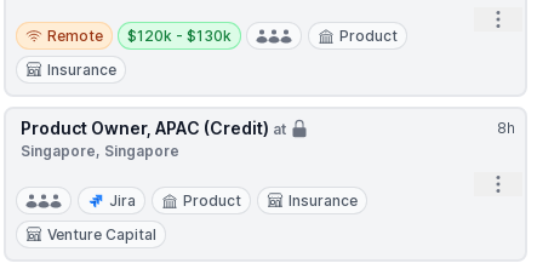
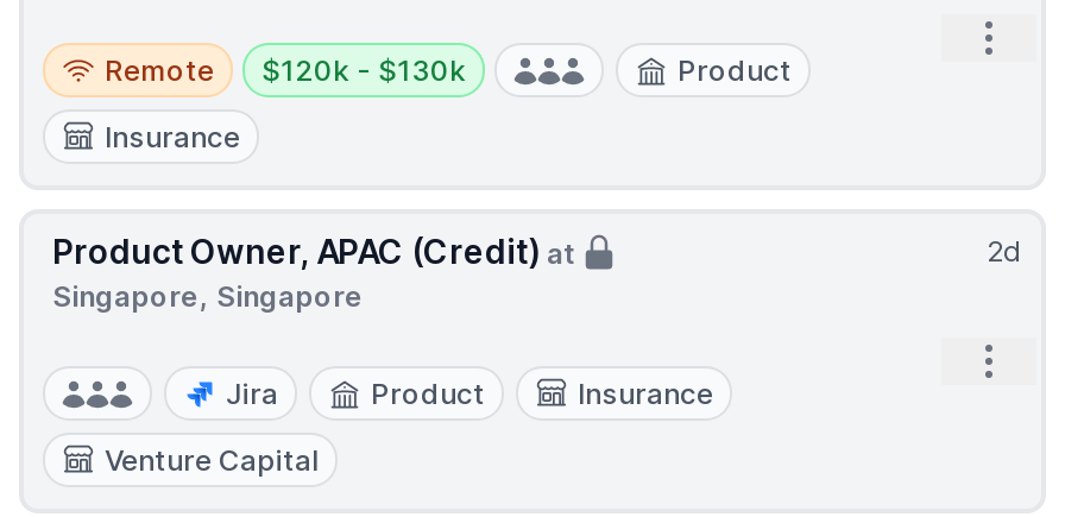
[497,119,515,137] 8h -> [986,233,1022,269] 2d

